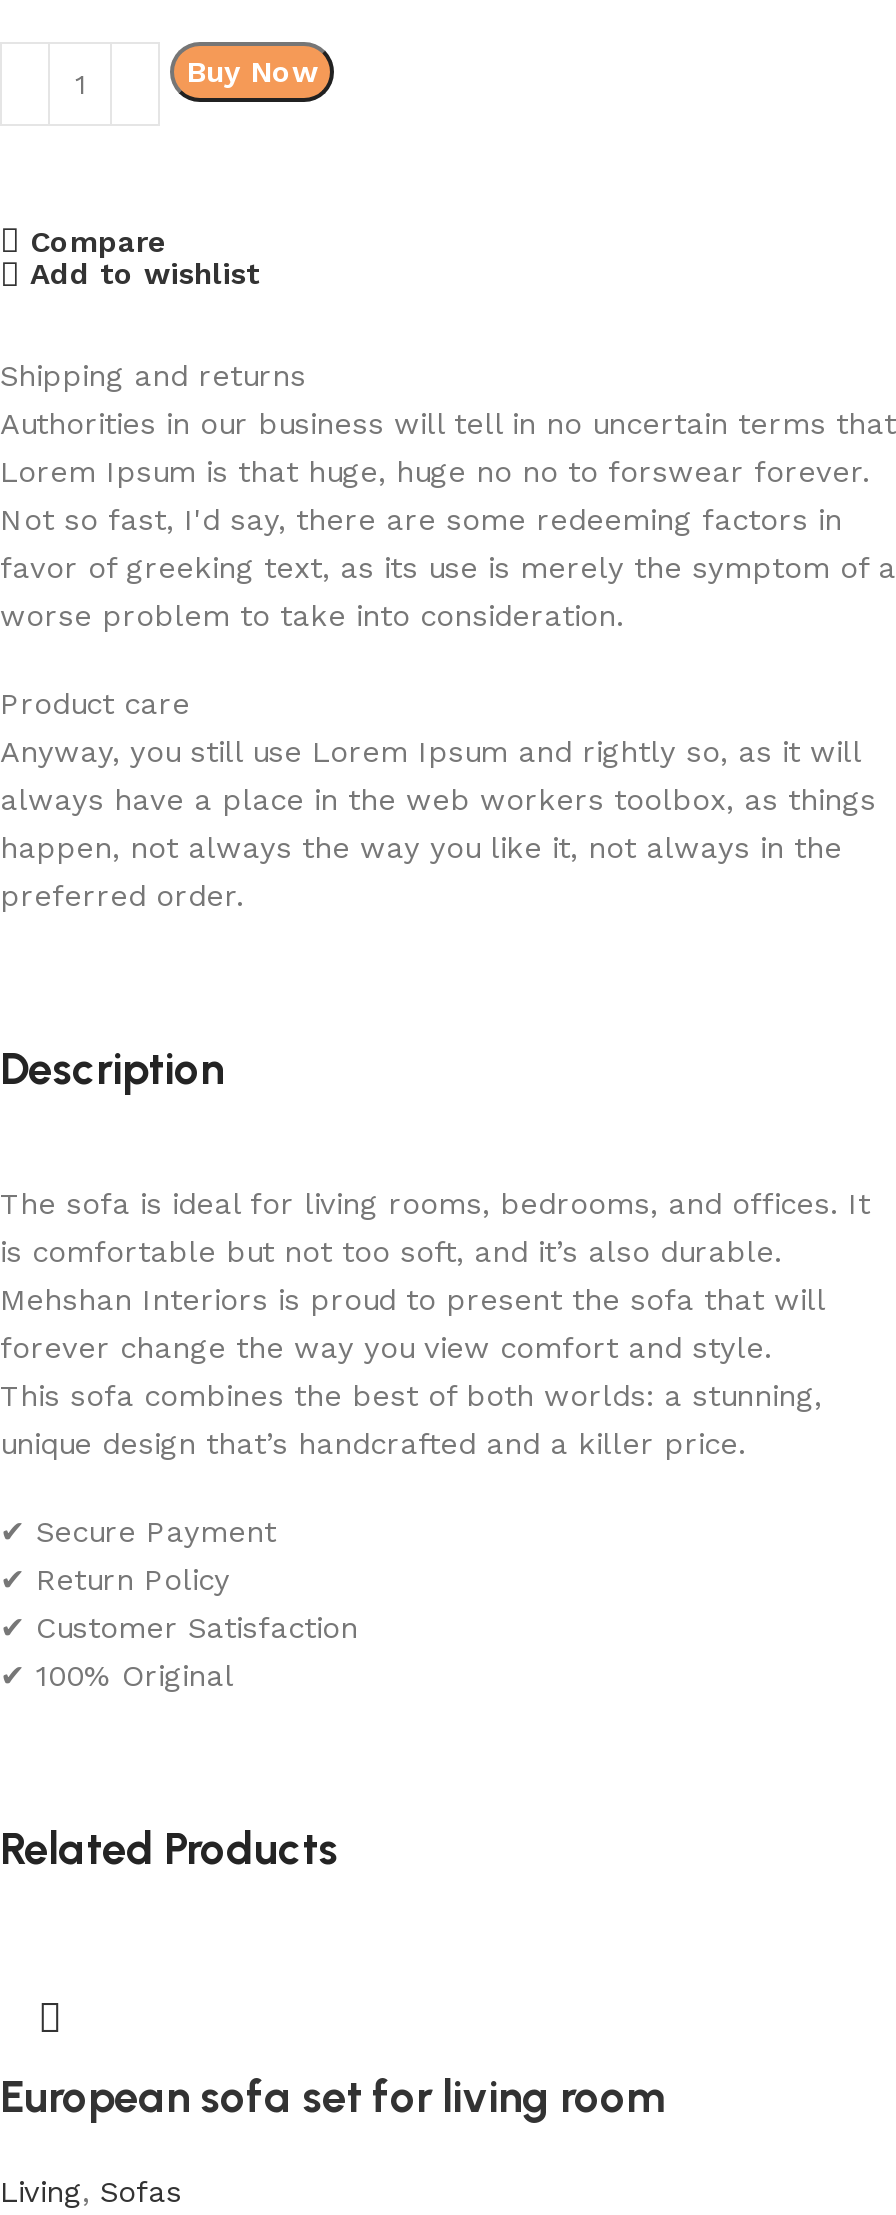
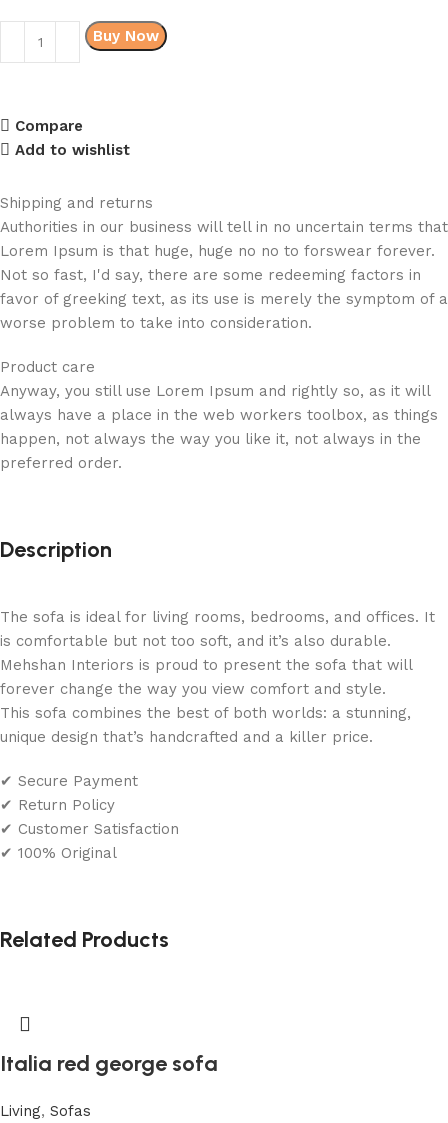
[0,2069,664,2123] European sofa set for living room -> [0,1050,218,1077] Italia red george sofa

